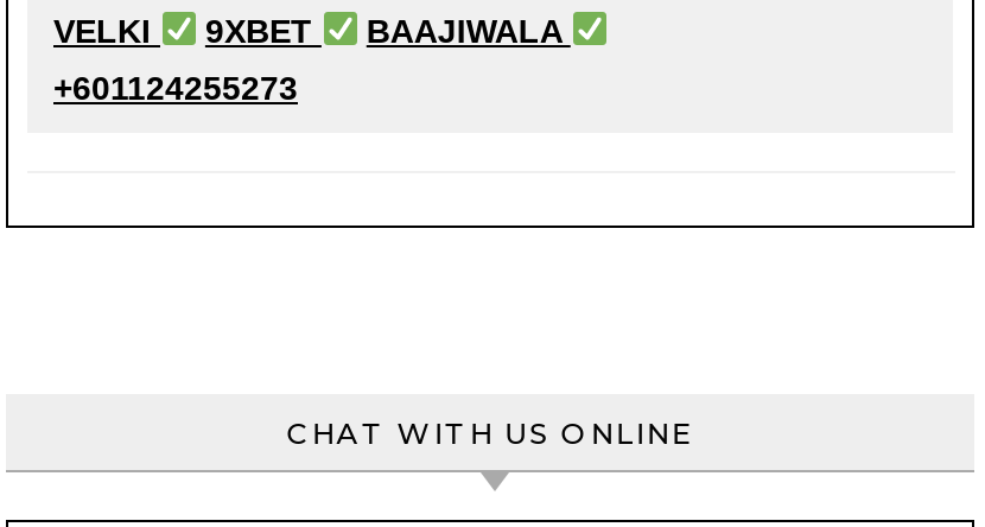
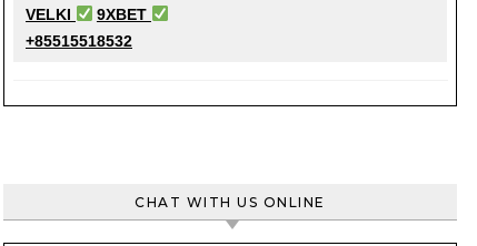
[53,12,571,107] BAAJIWALA | +601124255273 -> [26,32,132,50] +85515518532

